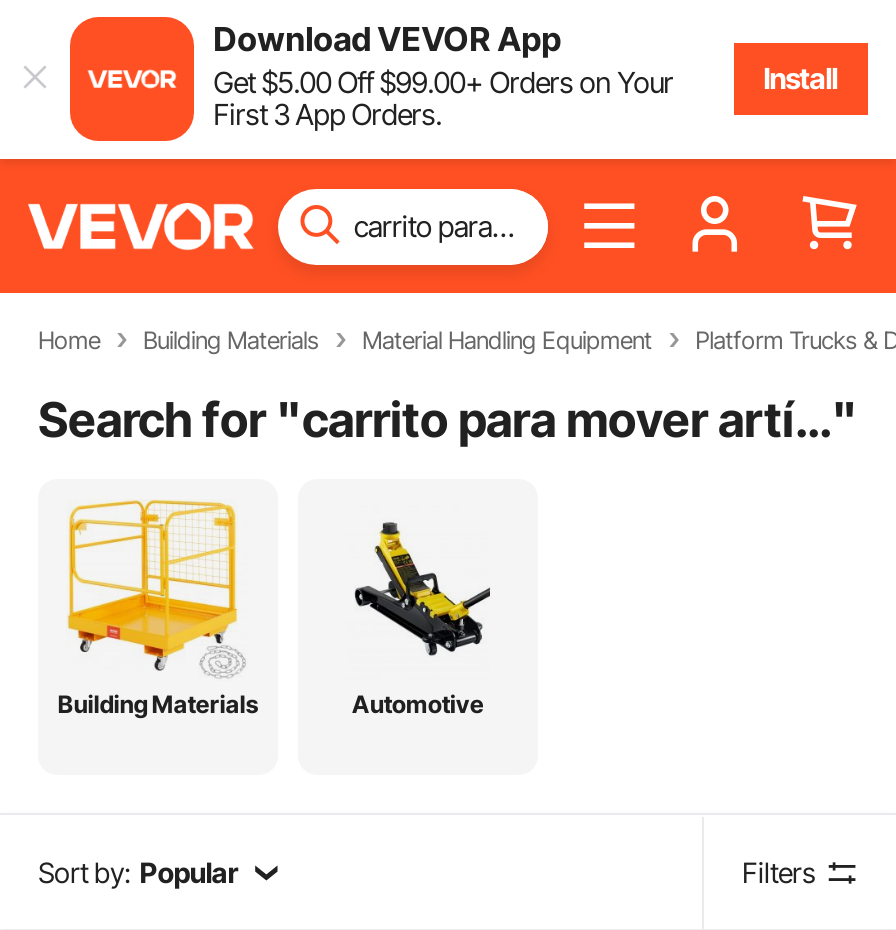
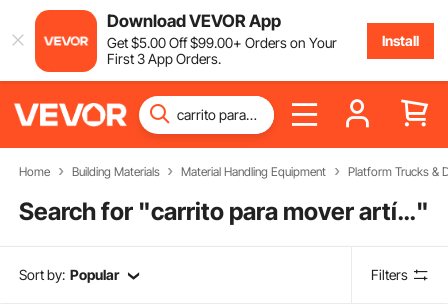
[58,497,484,720] [image] | Building Materials | Automotive -> none
[352,519,492,657] [image] -> none

